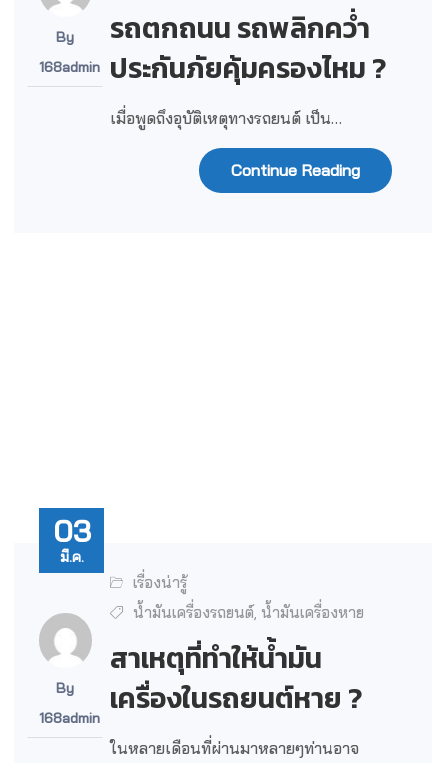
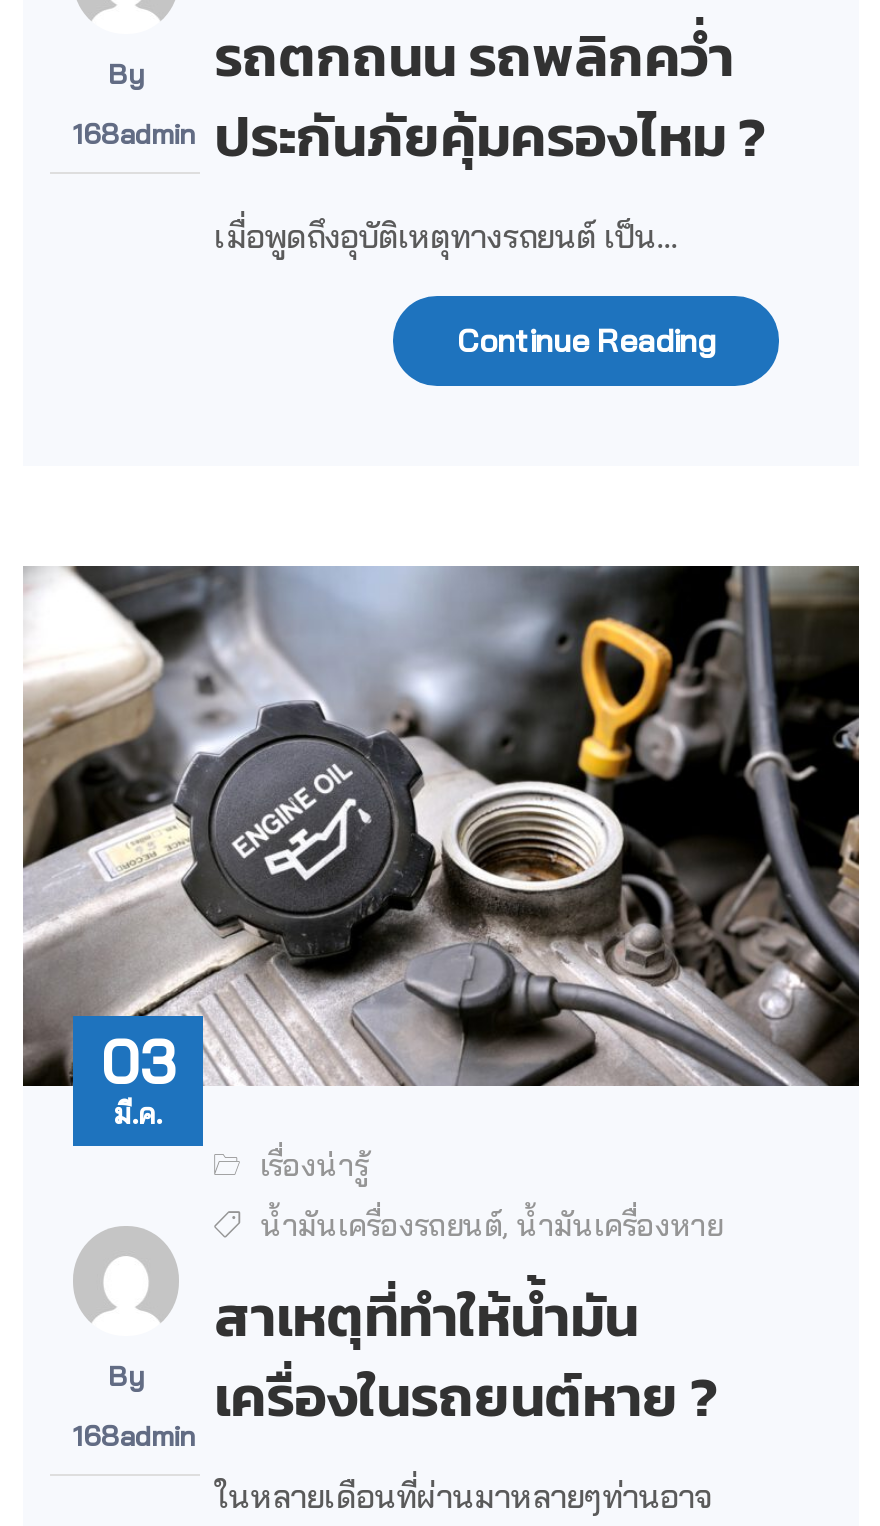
none -> [21,564,861,1088] [image]

